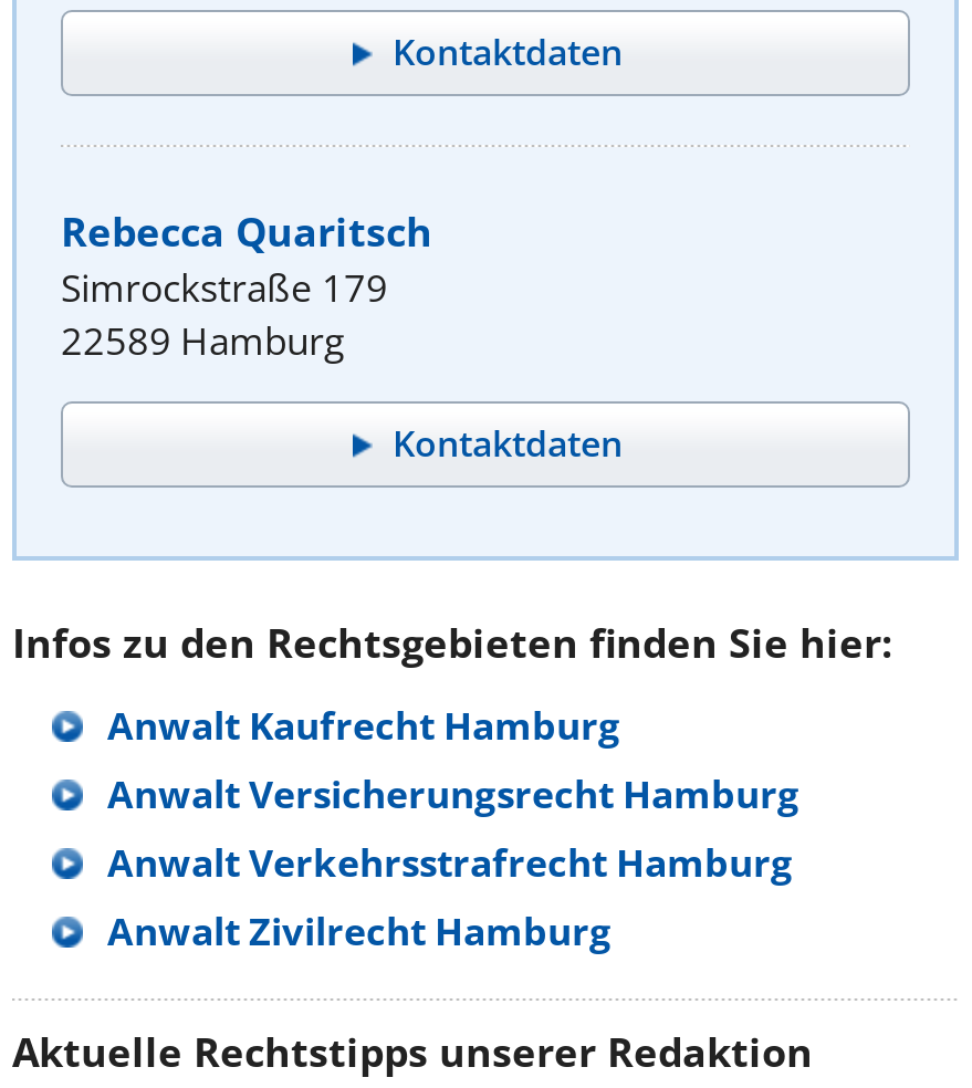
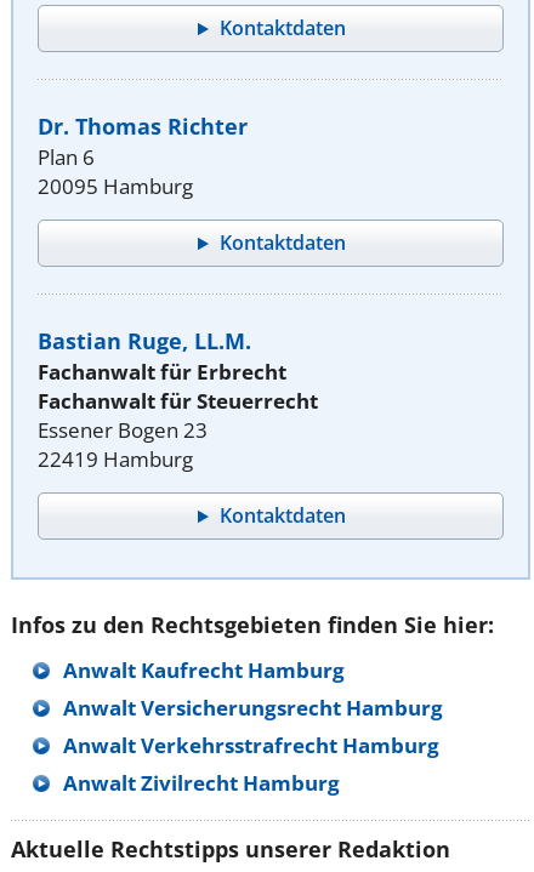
[61,205,432,366] Rebecca Quaritsch | Simrockstraße 179 | 22589 Hamburg -> [38,111,346,472] Dr. Thomas Richter | Plan 6 | 20095 Hamburg | Kontaktdaten | Bastian Ruge, LL.M. | Fachanwalt für Erbrecht | Fachanwalt für Steuerrecht | Essener Bogen 23 | 22419 Hamburg

